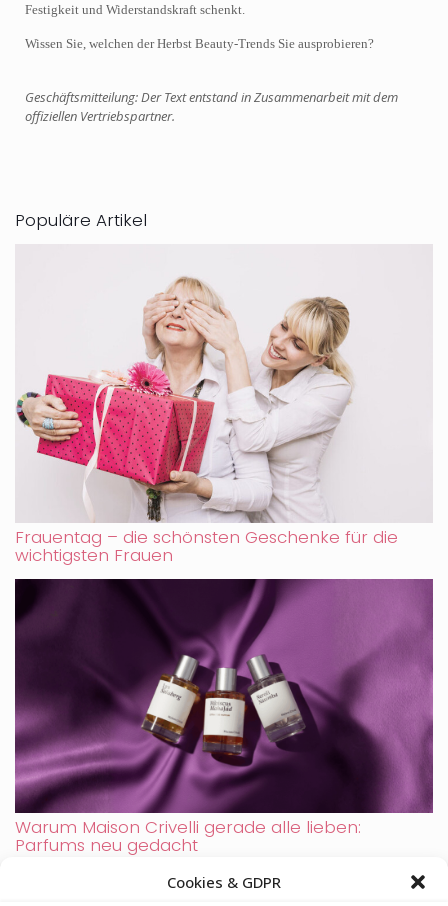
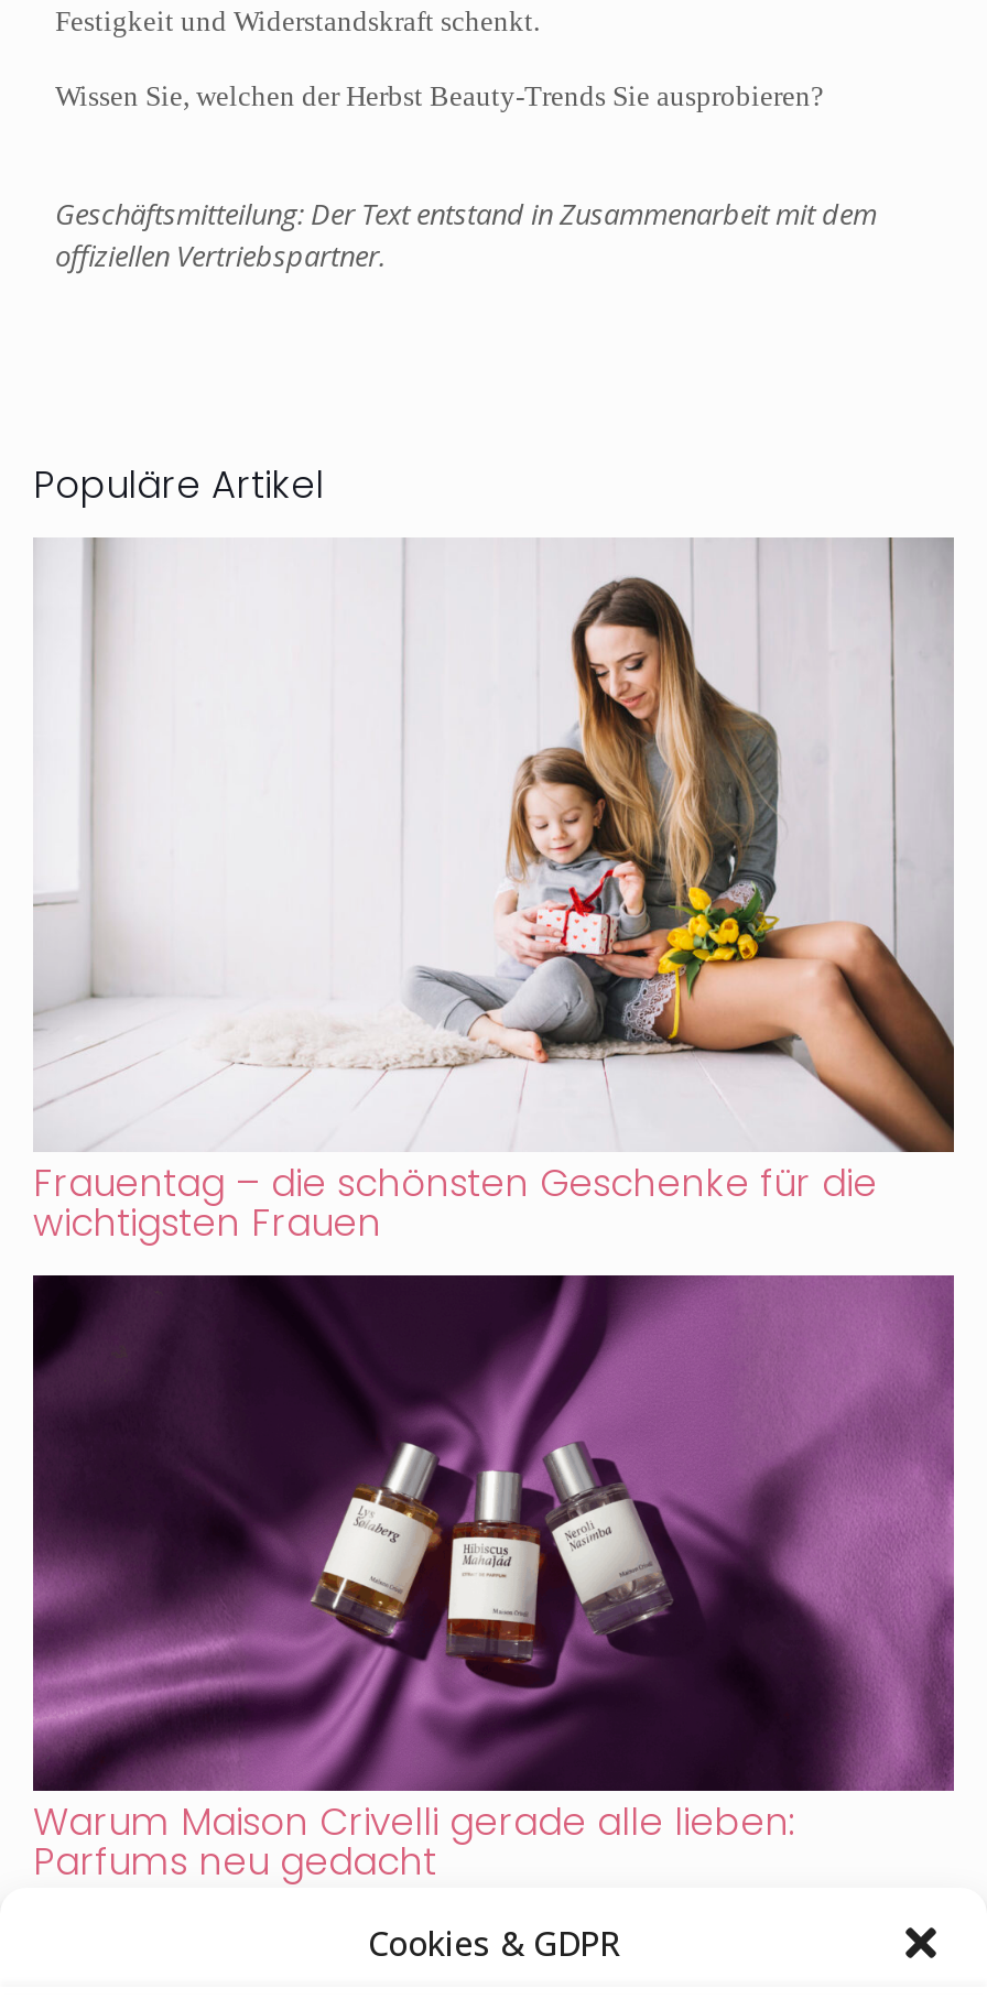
[17,245,433,523] [image] -> [33,537,956,1154] [image]

